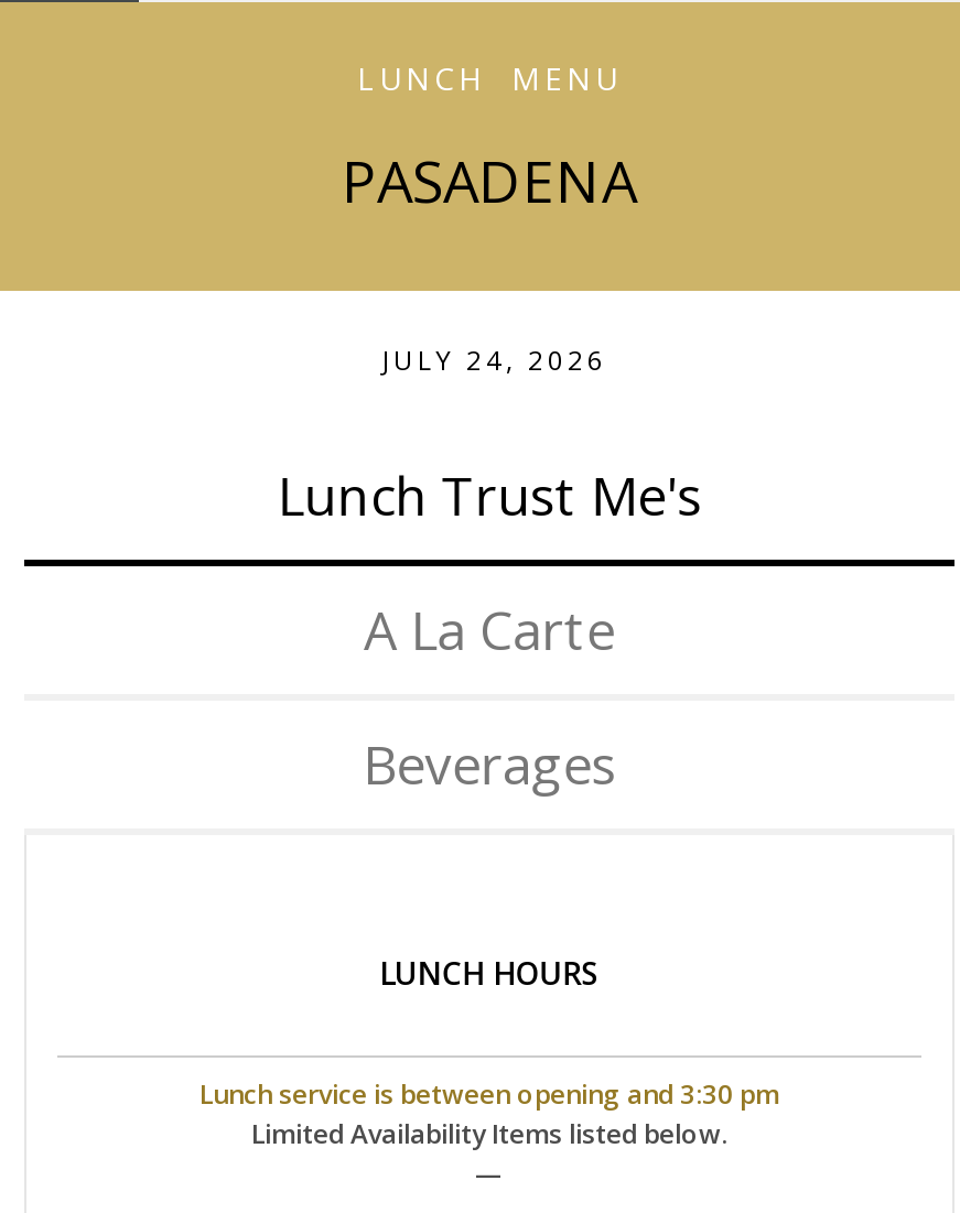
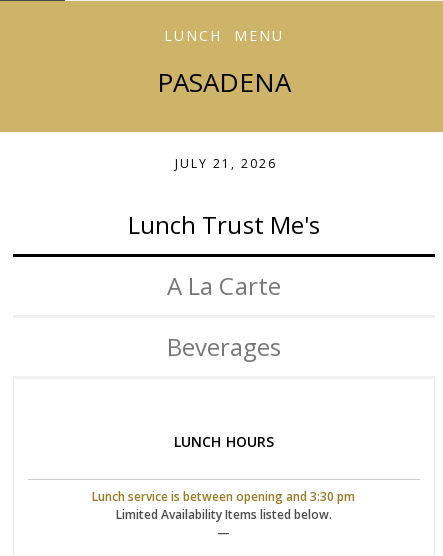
[382,342,607,379] JULY 24, 2026 -> [175,155,277,172] JULY 21, 2026

